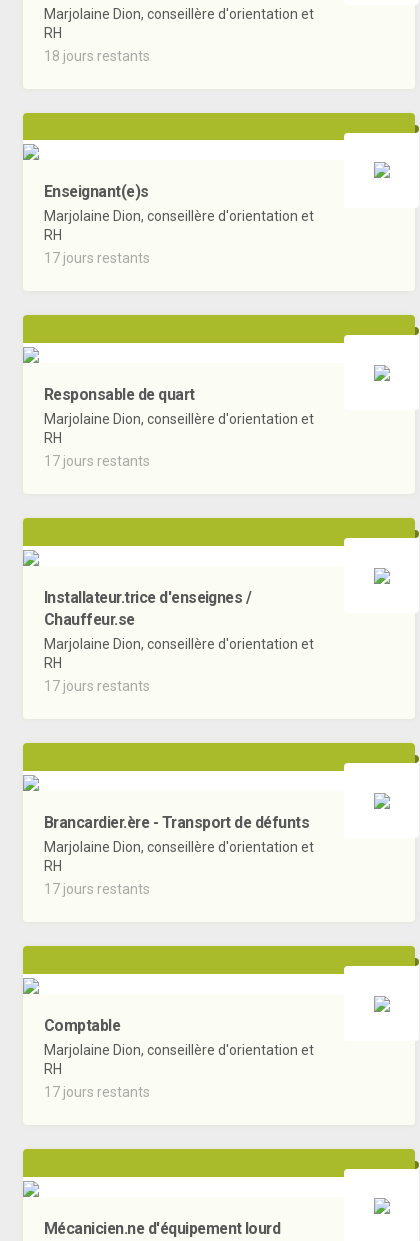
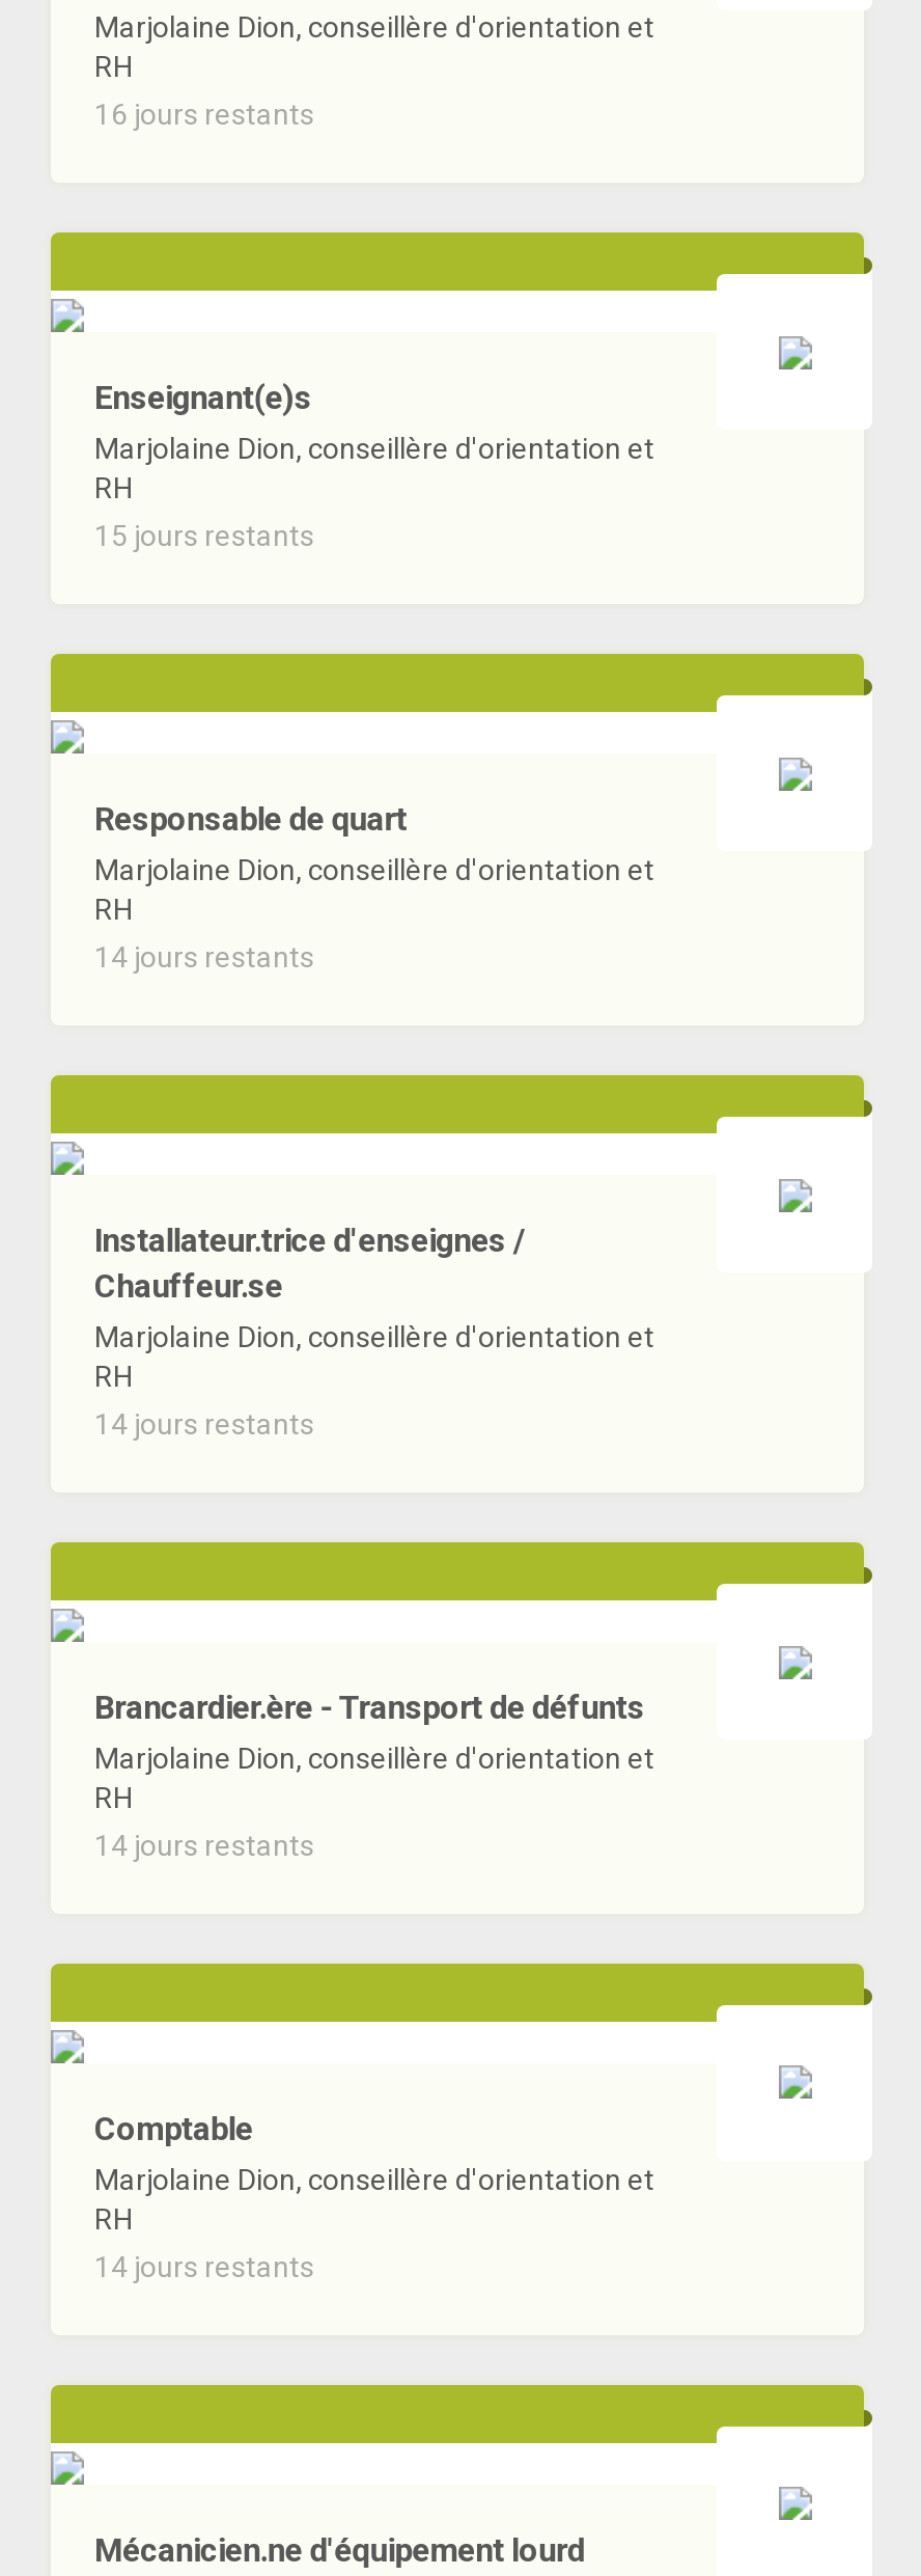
[44,48,150,64] 18 jours restants -> [94,99,314,132] 16 jours restants
[44,250,150,266] 17 jours restants -> [94,520,314,553] 15 jours restants
[44,453,150,469] 17 jours restants -> [94,941,314,974] 14 jours restants
[44,678,150,694] 17 jours restants -> [94,1408,314,1441] 14 jours restants
[44,881,150,897] 17 jours restants -> [94,1829,314,1862] 14 jours restants
[44,1084,150,1100] 17 jours restants -> [94,2250,314,2283] 14 jours restants

